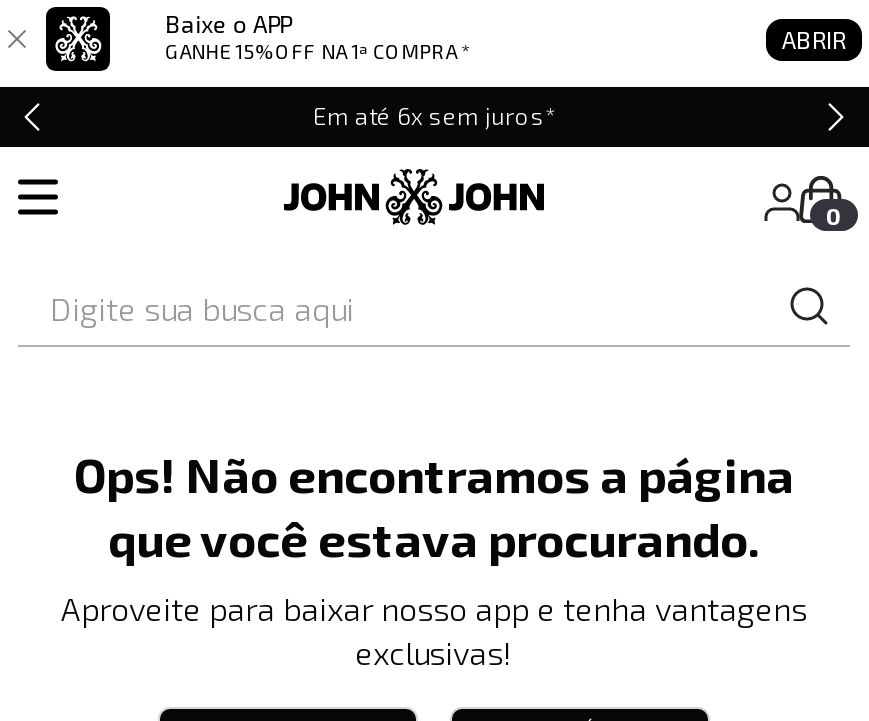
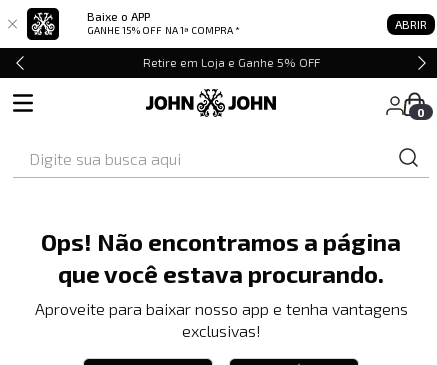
[313,101,555,129] Em até 6x sem juros* -> [132,55,309,69] Retire em Loja e Ganhe 5% OFF

